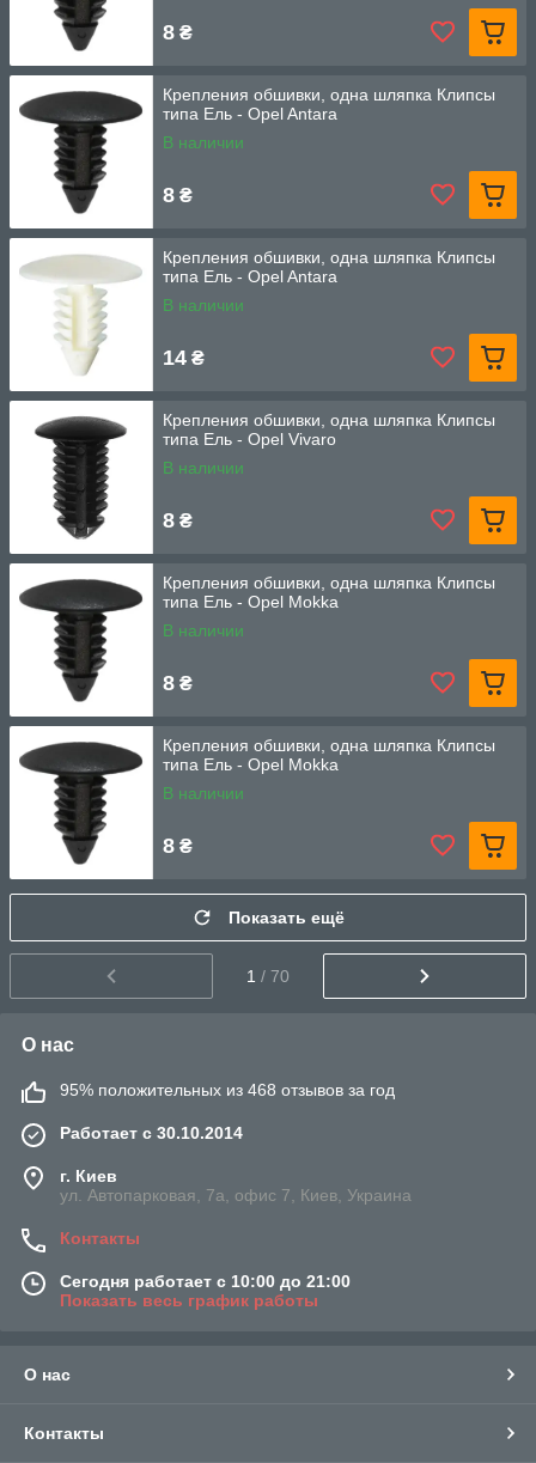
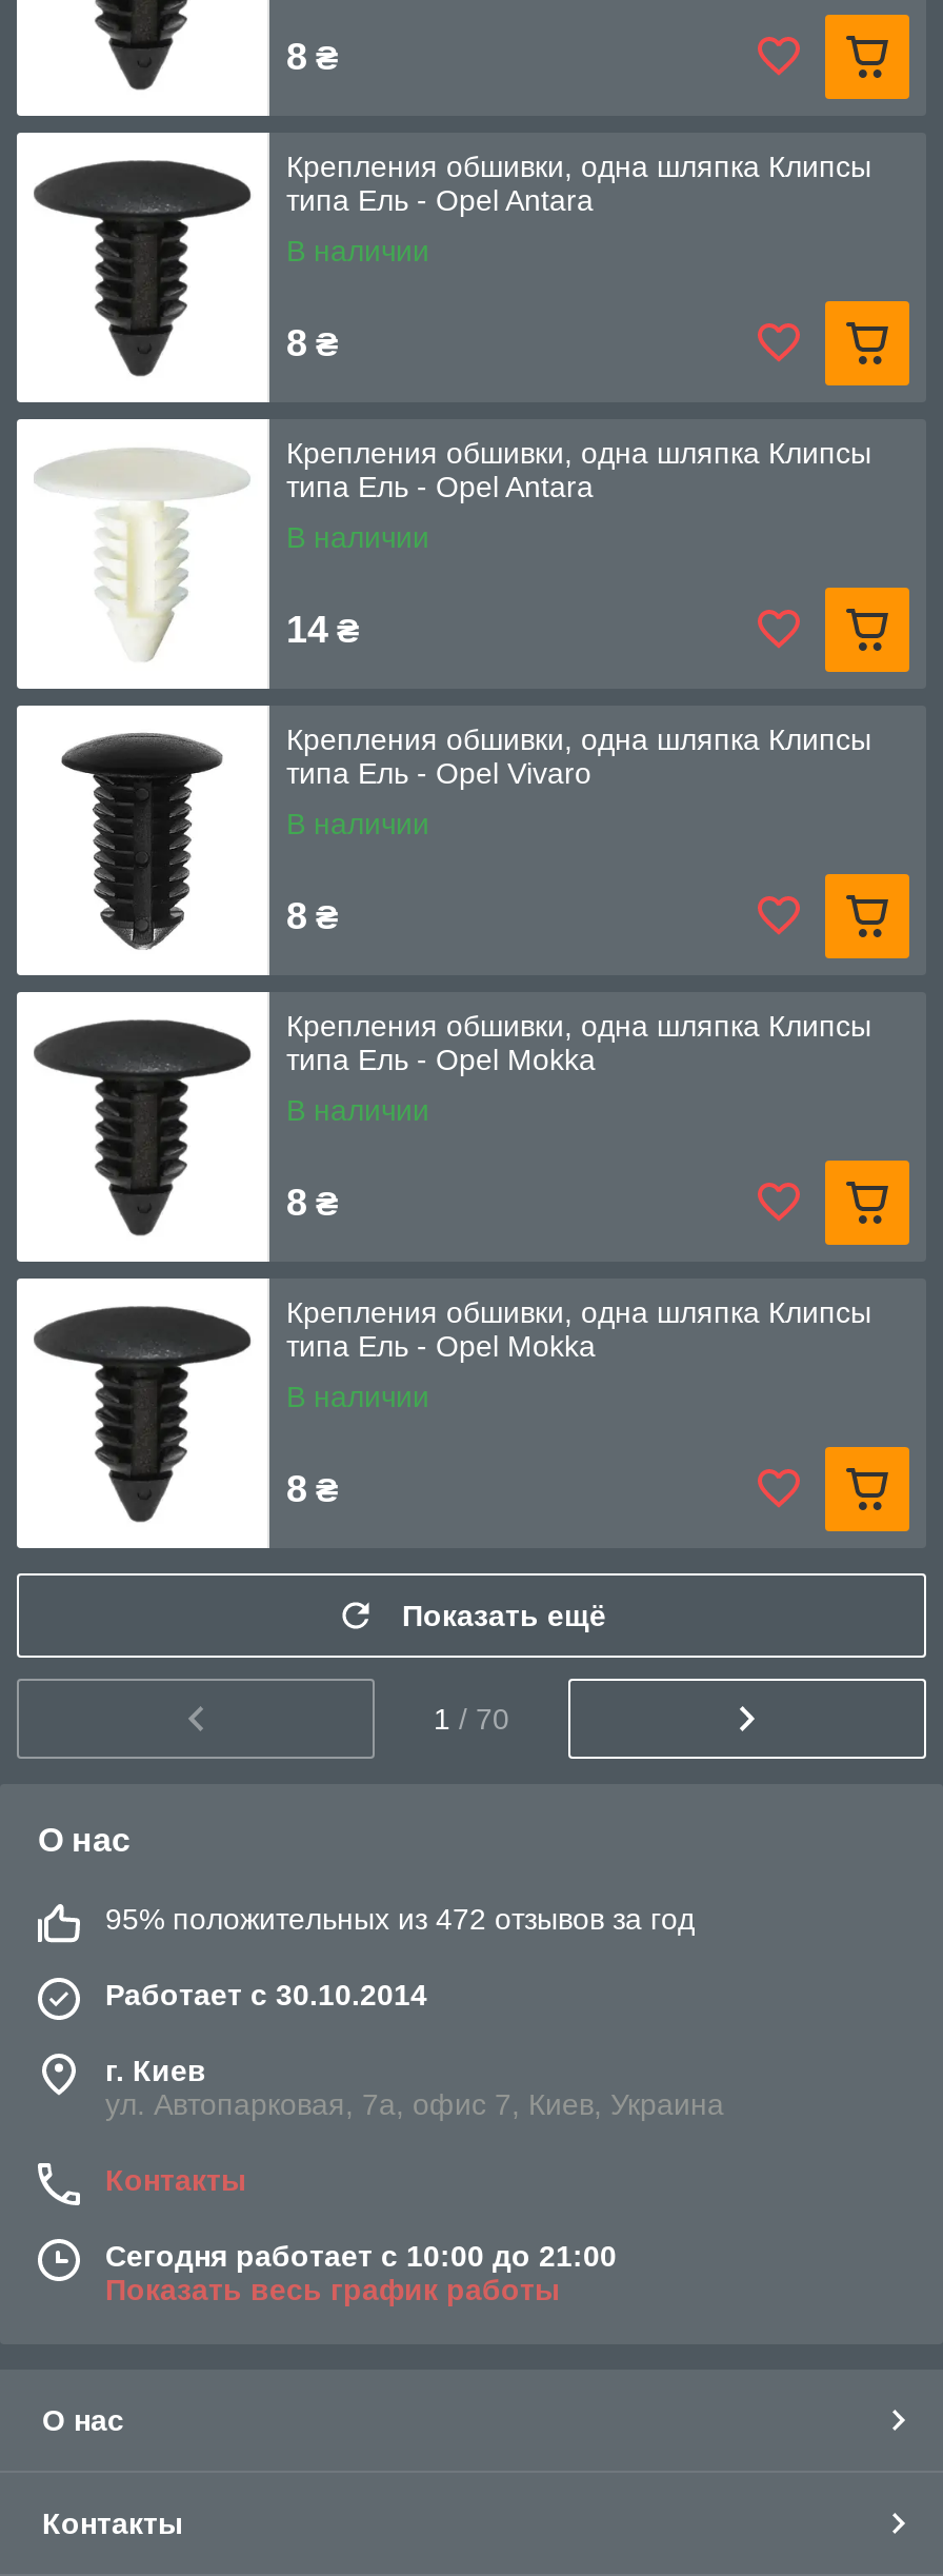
[60,1080,395,1099] 95% положительных из 468 отзывов за год -> [105,1902,695,1936] 95% положительных из 472 отзывов за год

